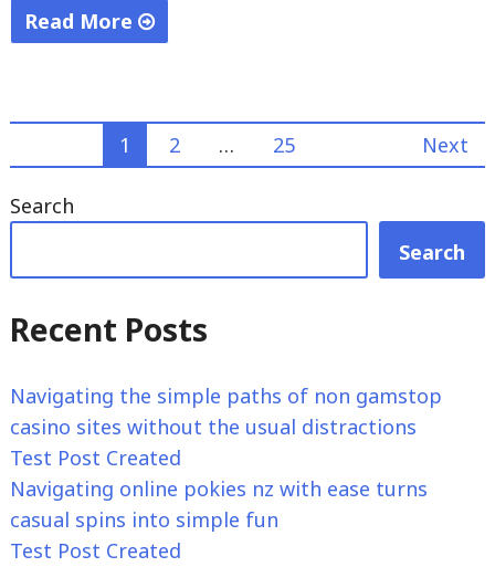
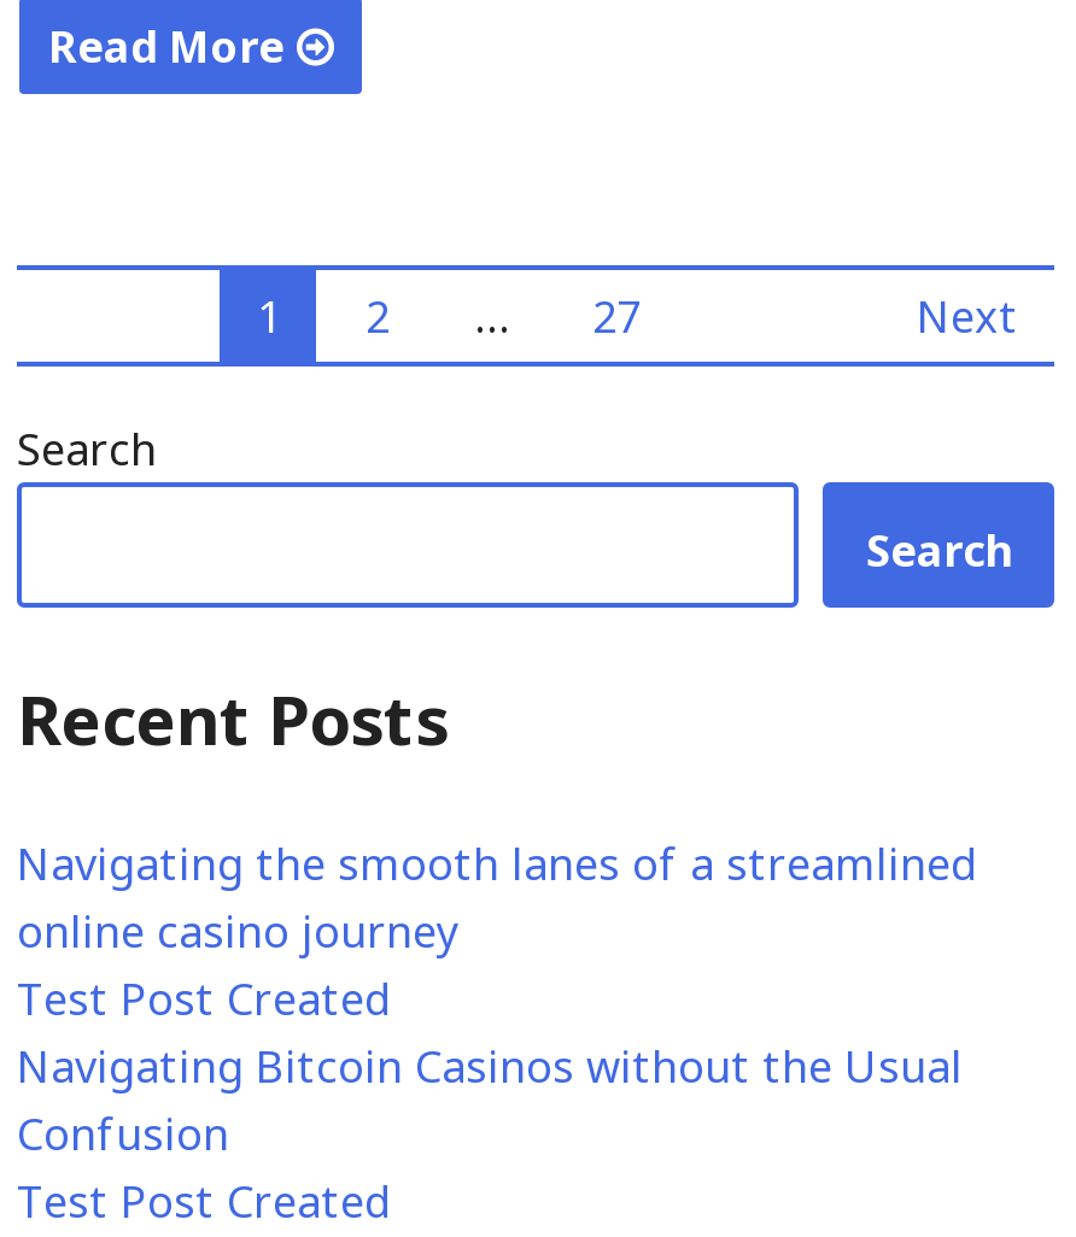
[273,132,296,158] 25 -> [592,287,641,345] 27
[10,382,442,440] Navigating the simple paths of non gamstop | casino sites without the usual distractions -> [17,834,977,960] Navigating the smooth lanes of a streamlined | online casino journey
[10,475,428,533] Navigating online pokies nz with ease turns | casual spins into simple fun -> [17,1037,963,1162] Navigating Bitcoin Casinos without the Usual | Confusion

